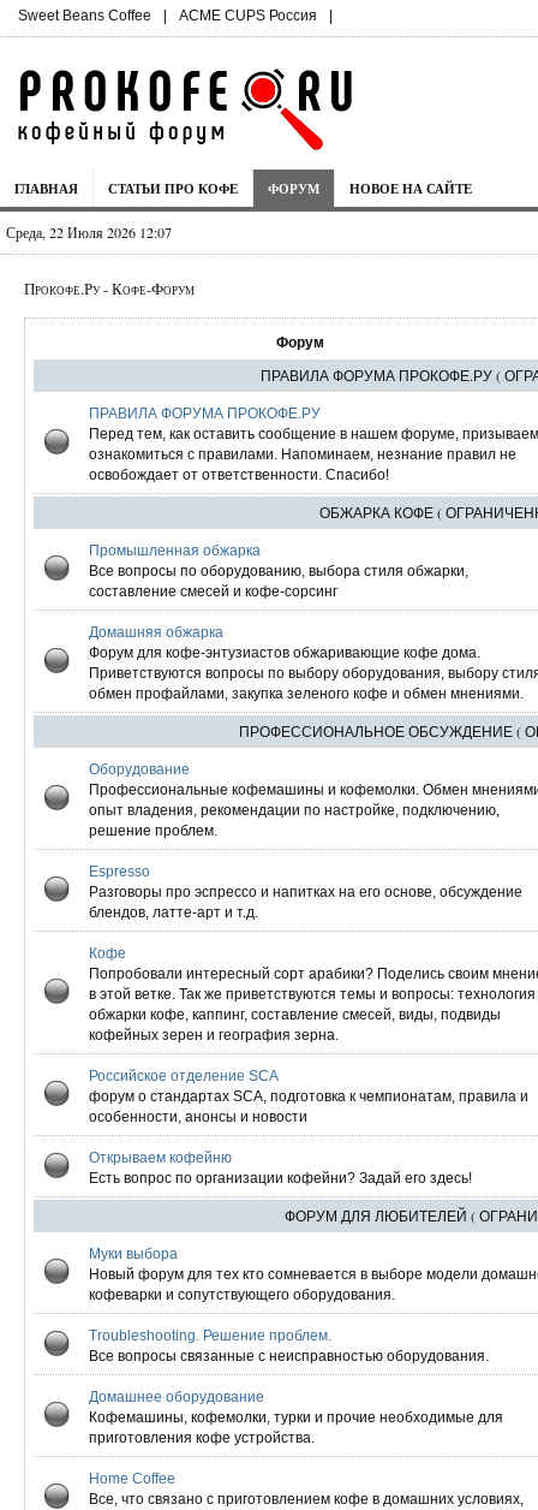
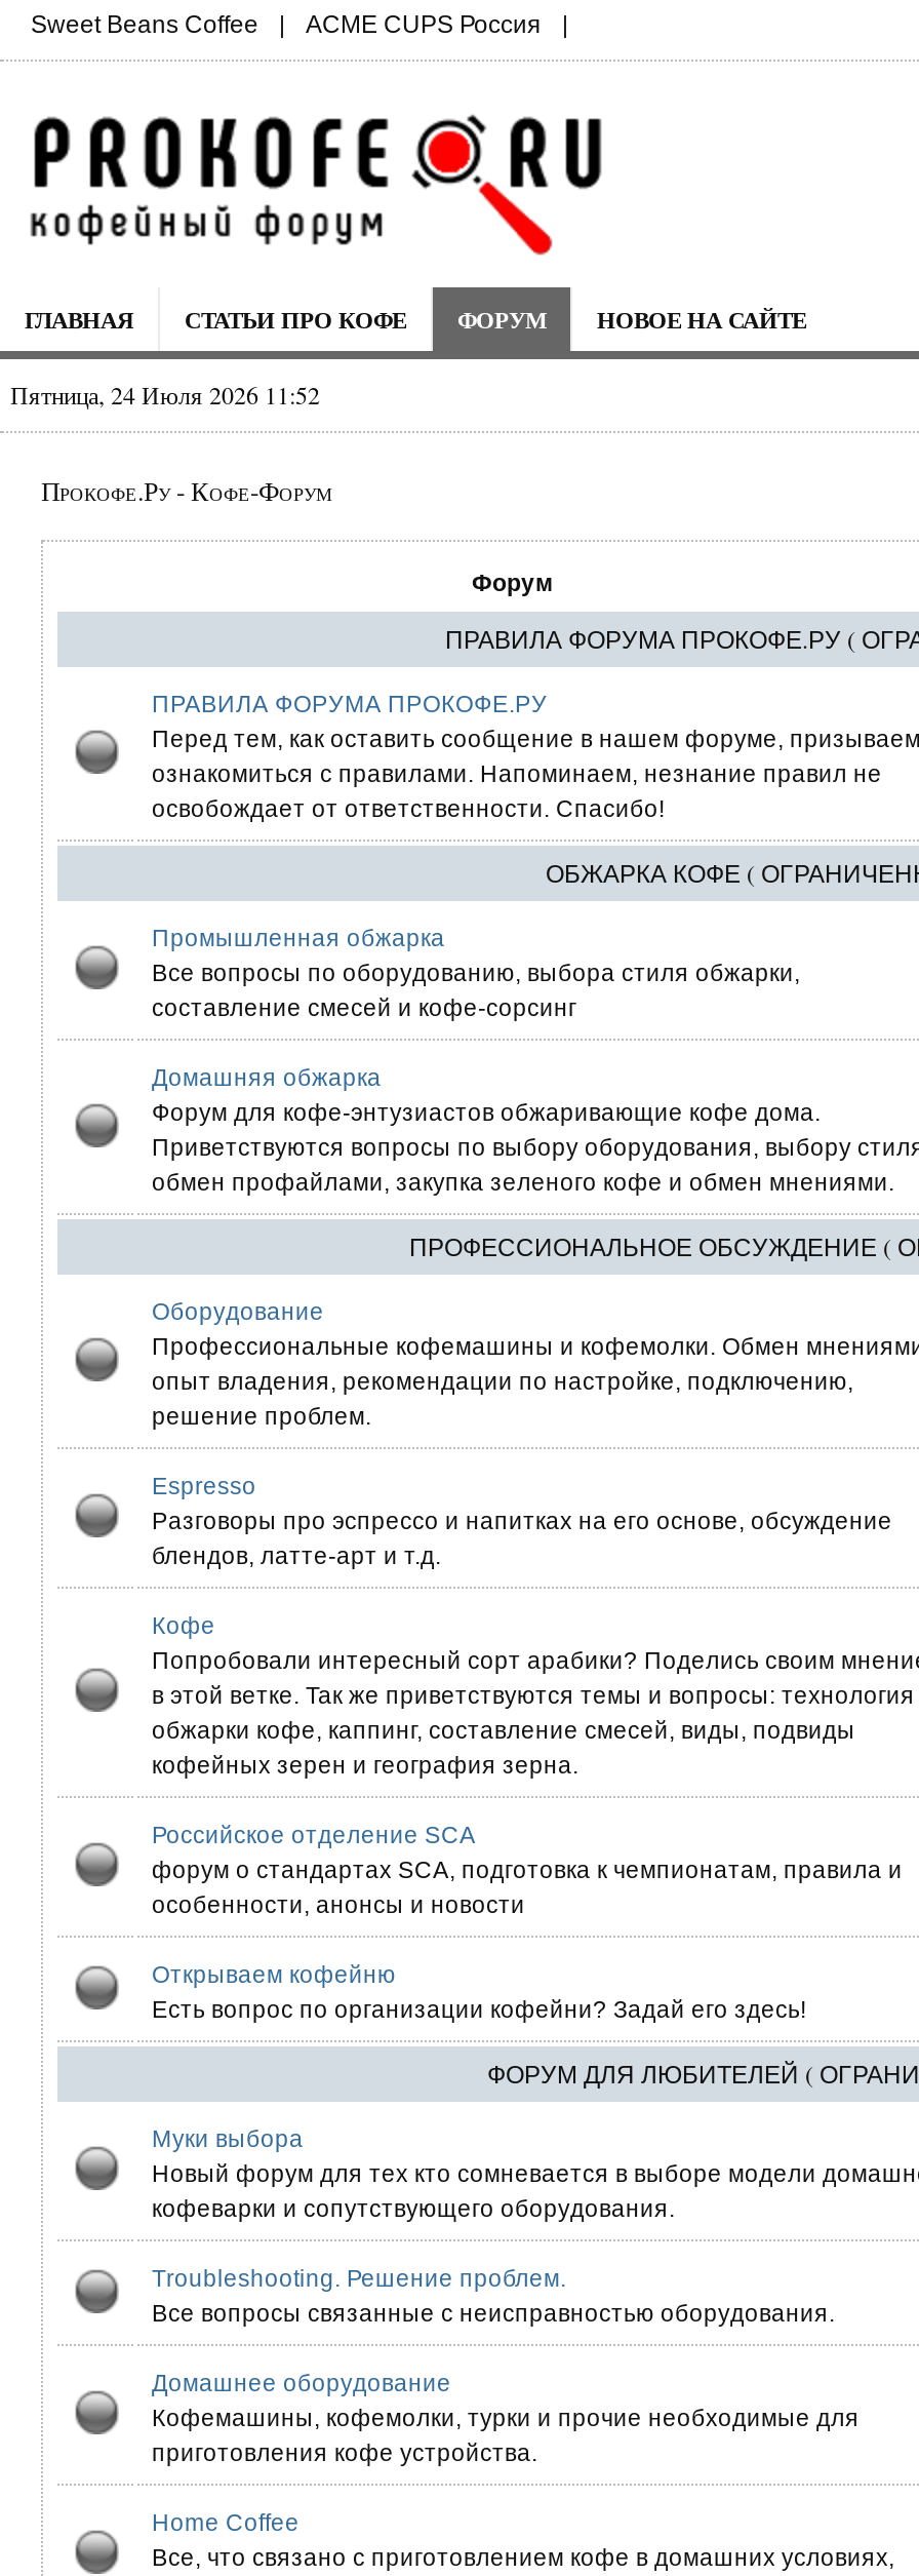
[6,222,172,242] Среда, 22 Июля 2026 12:07 -> [10,378,320,411] Пятница, 24 Июля 2026 11:52

